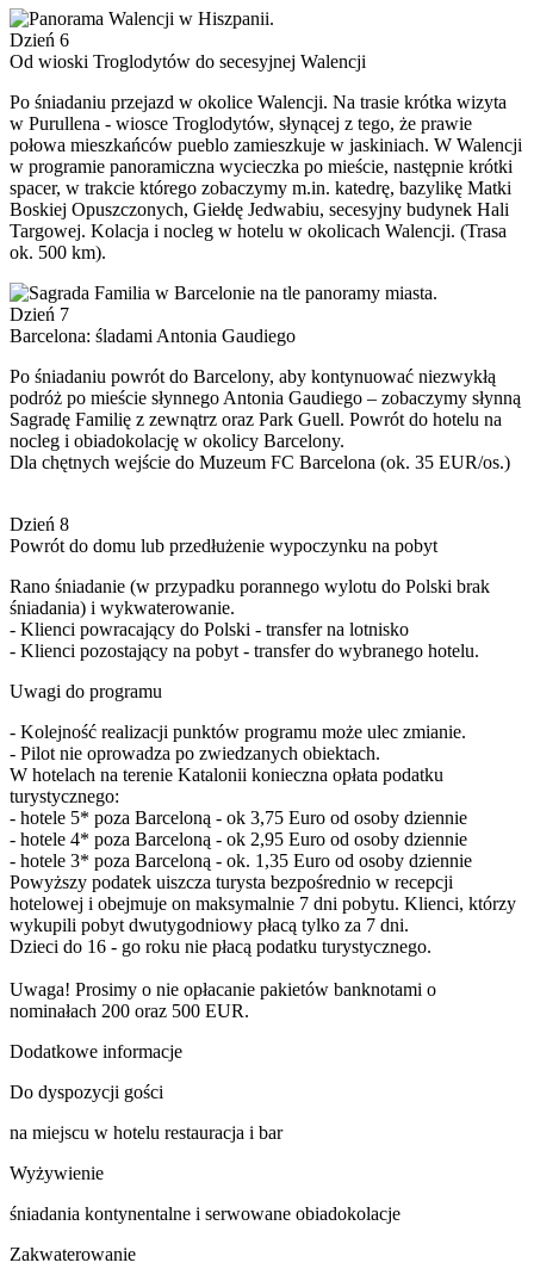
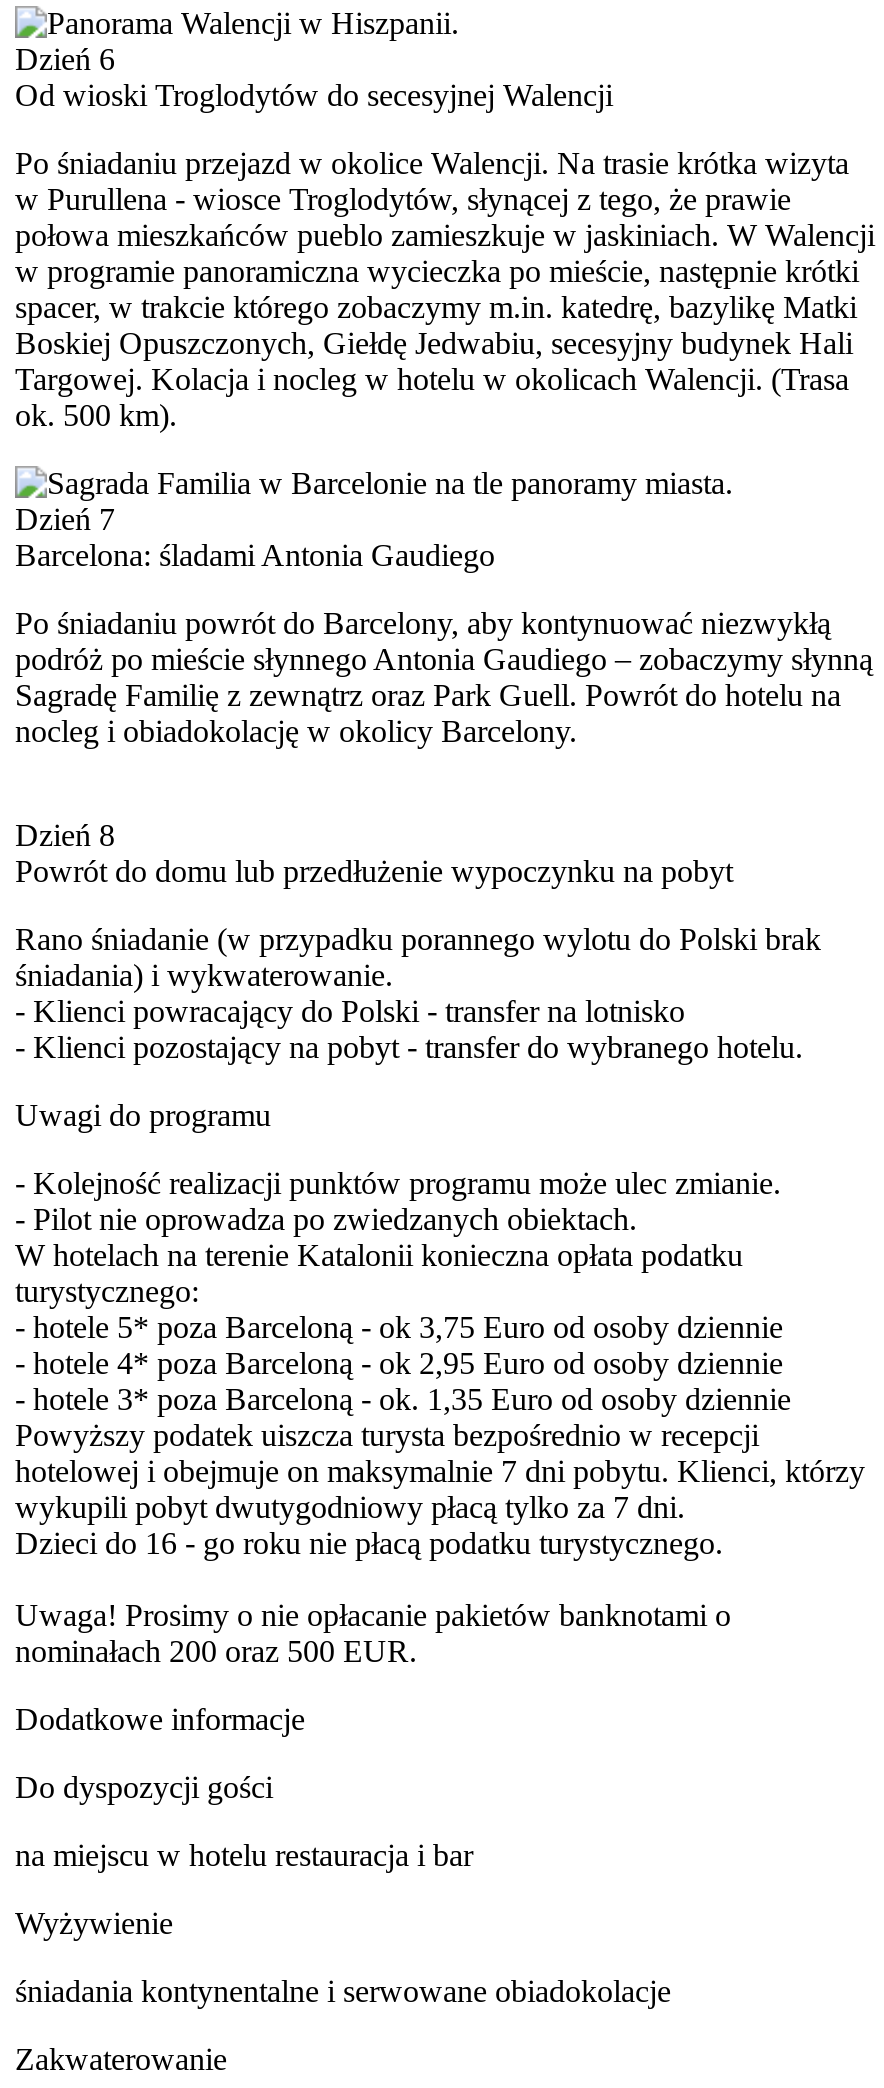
[10,452,510,472] Dla chętnych wejście do Muzeum FC Barcelona (ok. 35 EUR/os.) -> none

